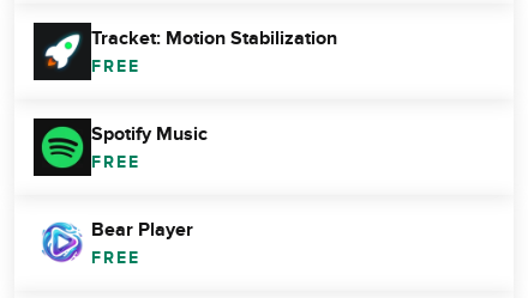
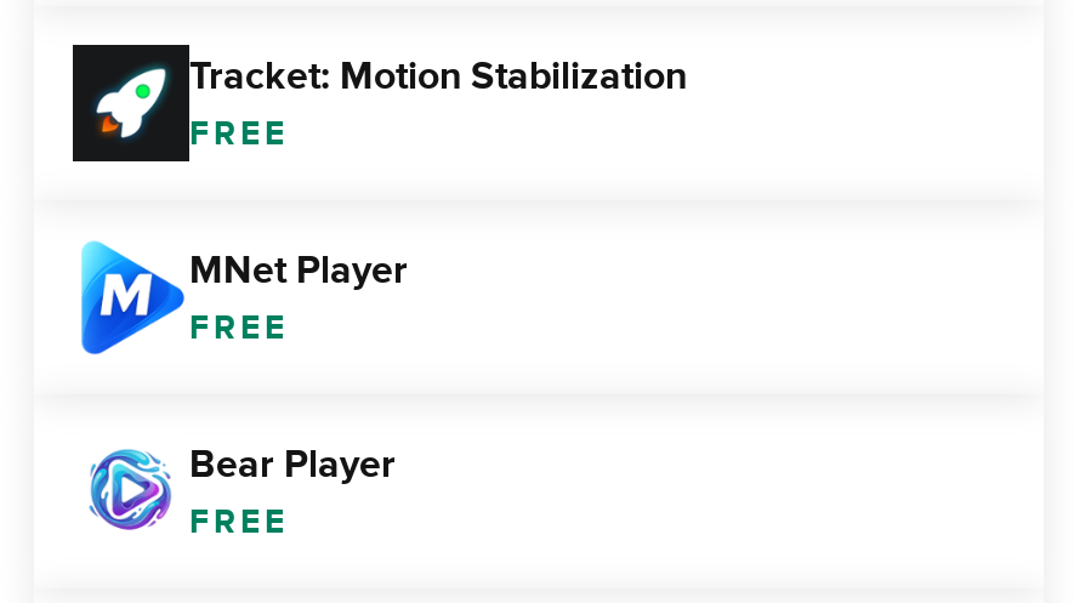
[32,117,208,177] [image] | Spotify Music -> [73,239,408,355] [image] | MNet Player

